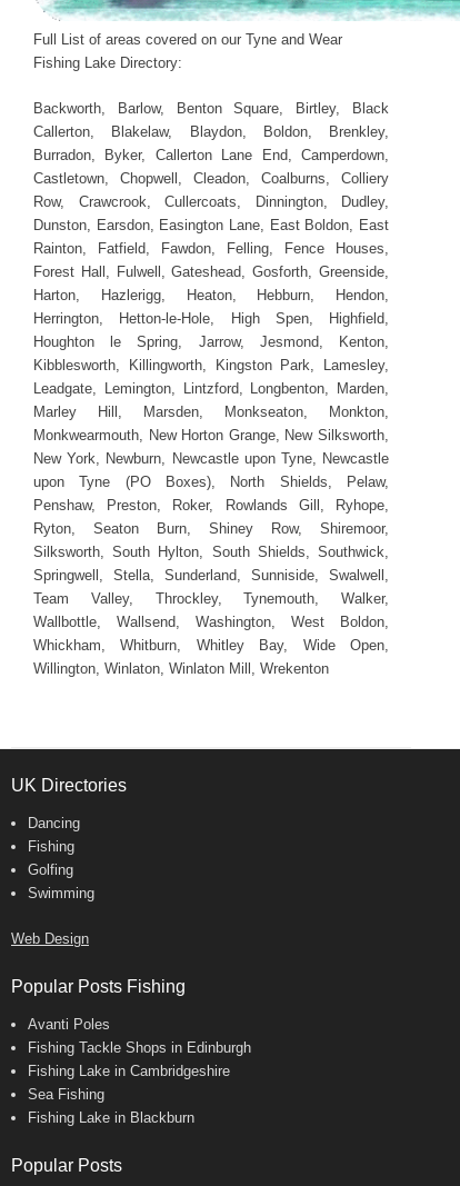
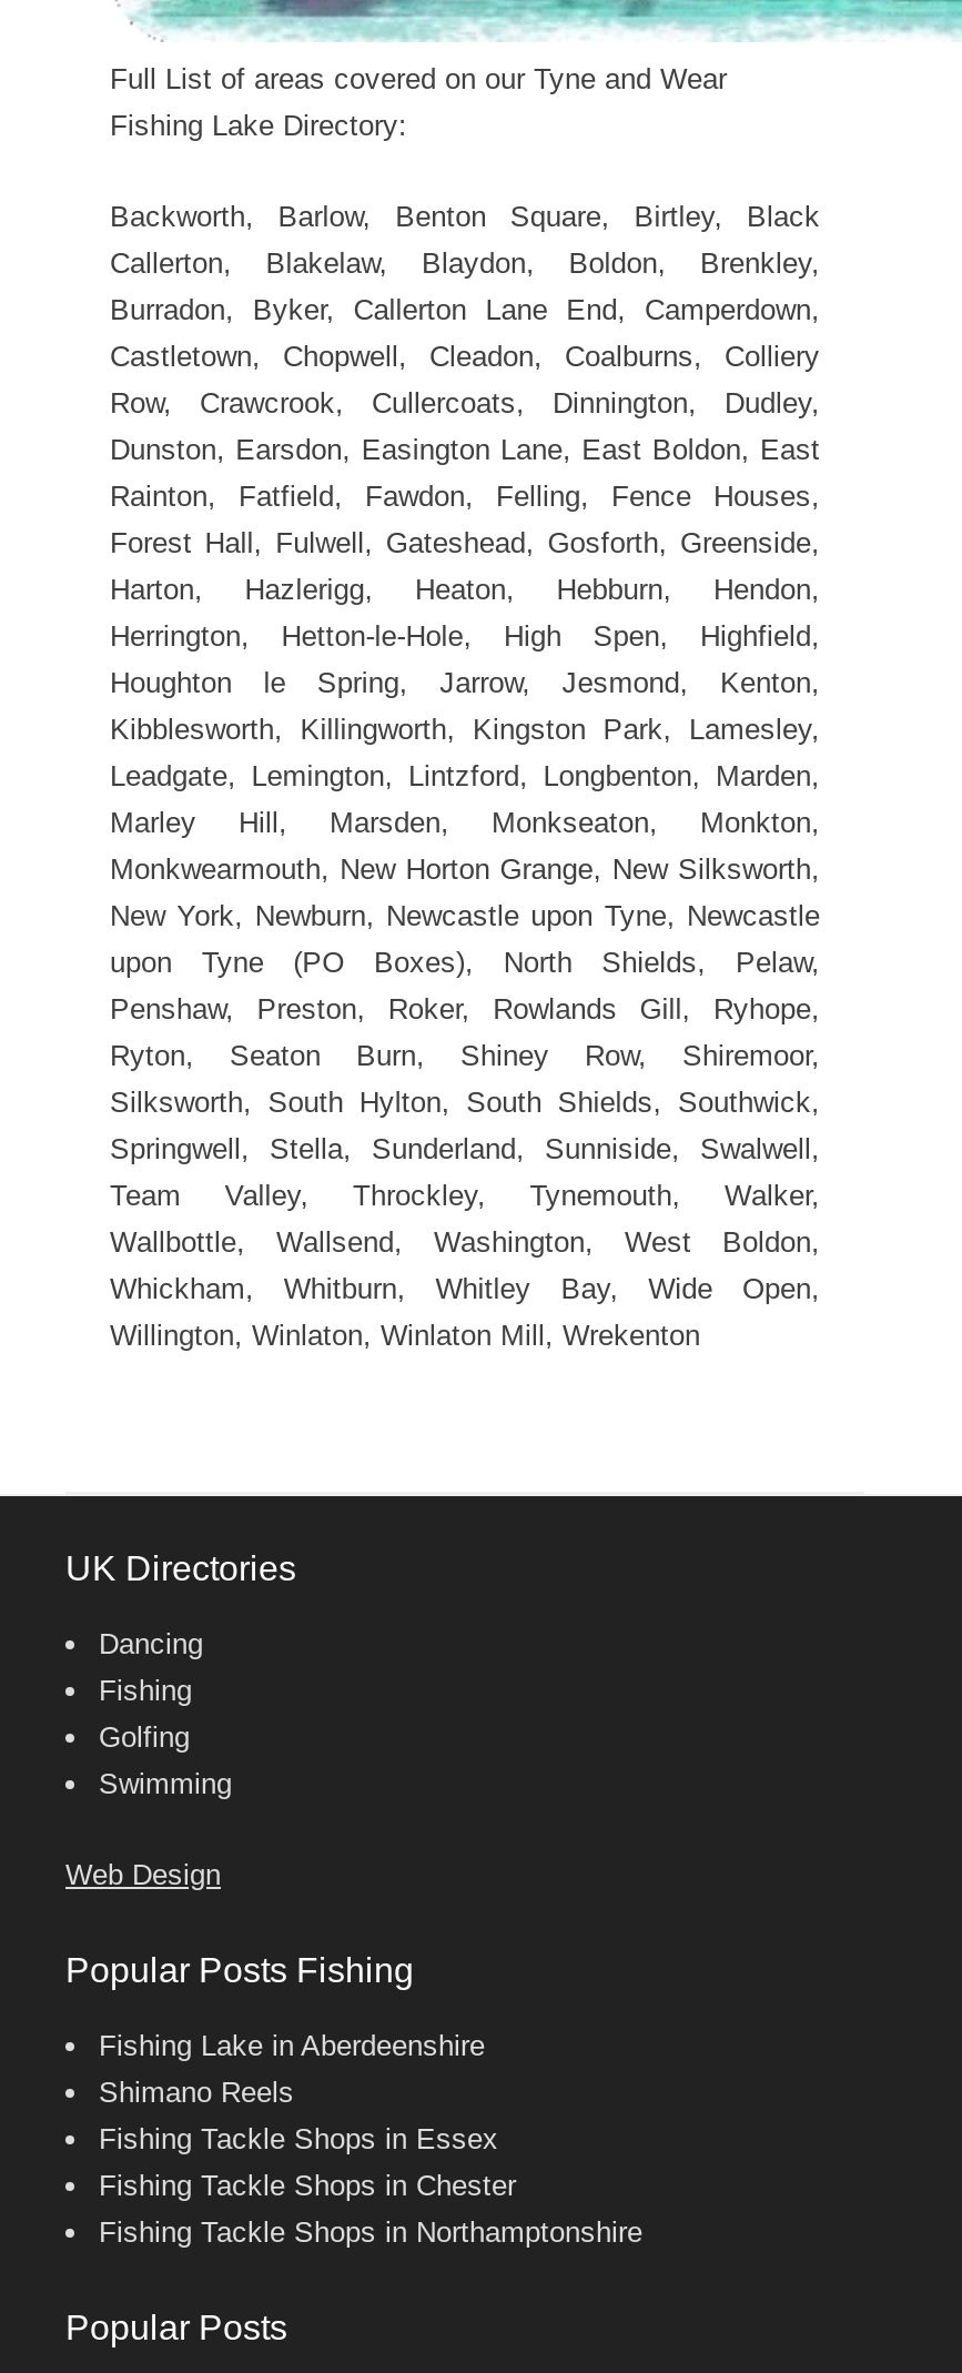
[28,1016,251,1126] Avanti Poles | Fishing Tackle Shops in Edinburgh | Fishing Lake in Cambridgeshire | Sea Fishing | Fishing Lake in Blackburn -> [99,2028,642,2248] Fishing Lake in Aberdeenshire | Shimano Reels | Fishing Tackle Shops in Essex | Fishing Tackle Shops in Chester | Fishing Tackle Shops in Northamptonshire

